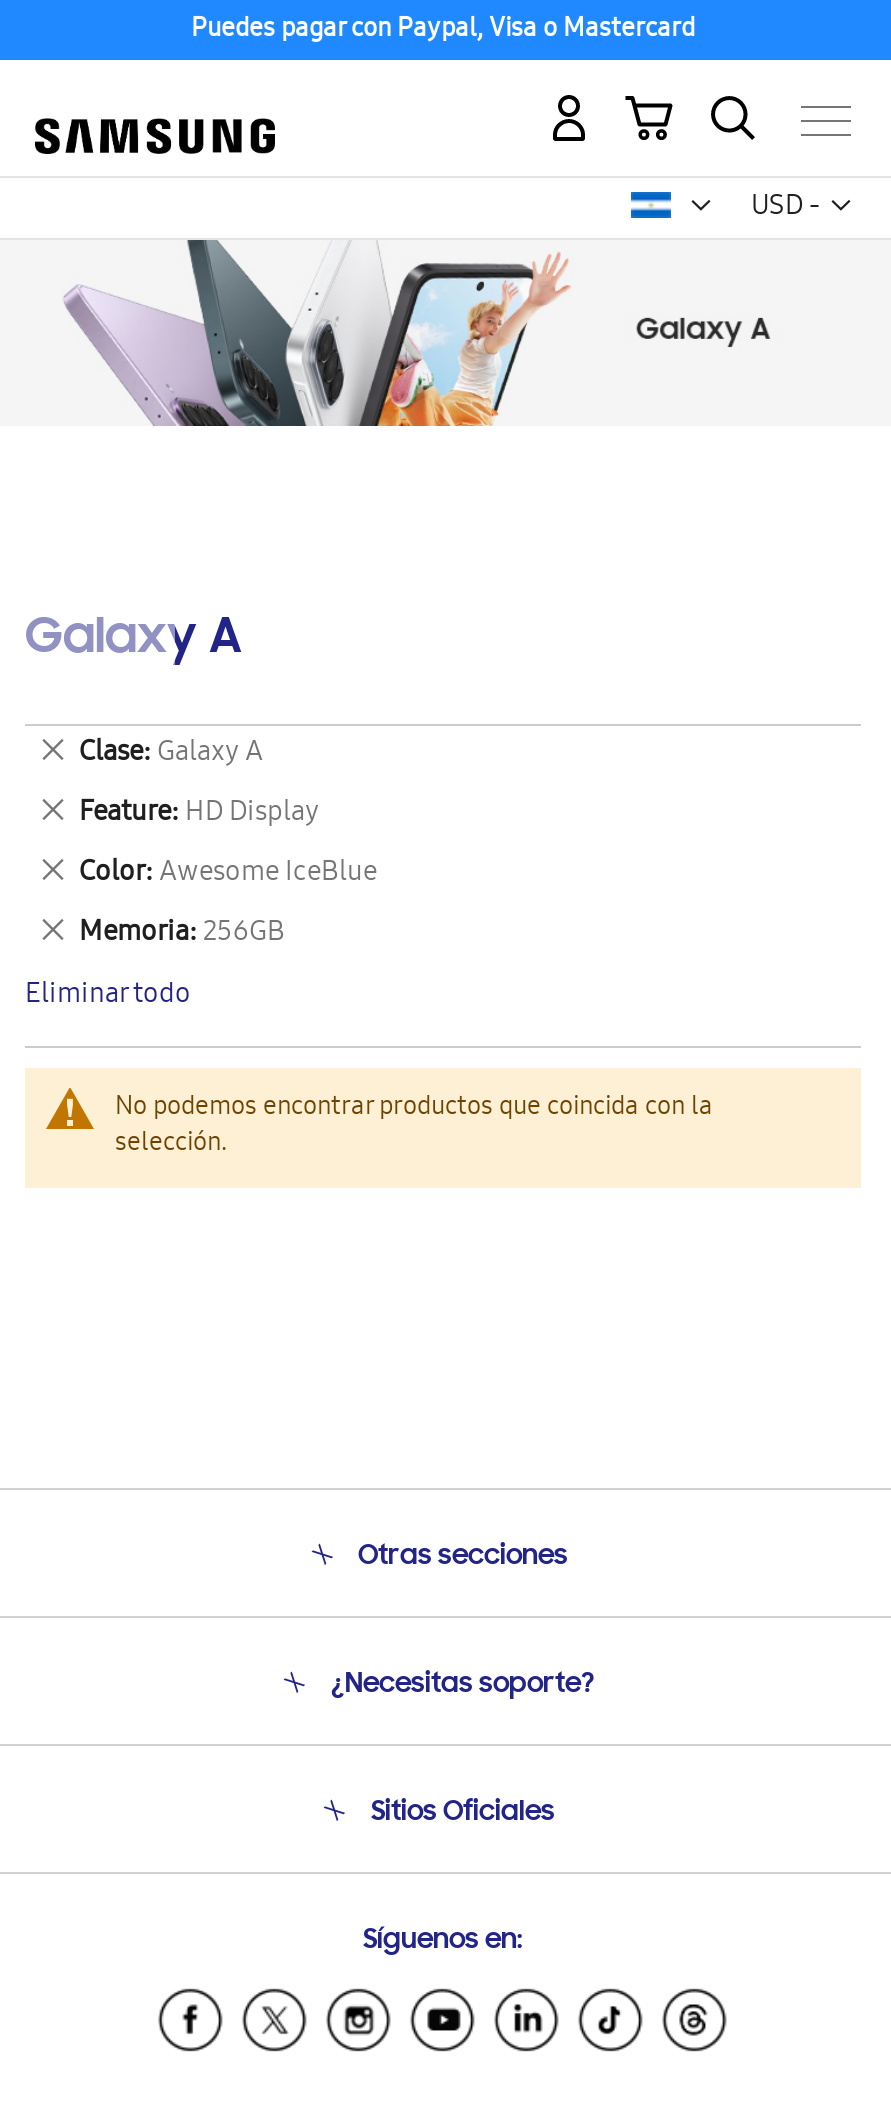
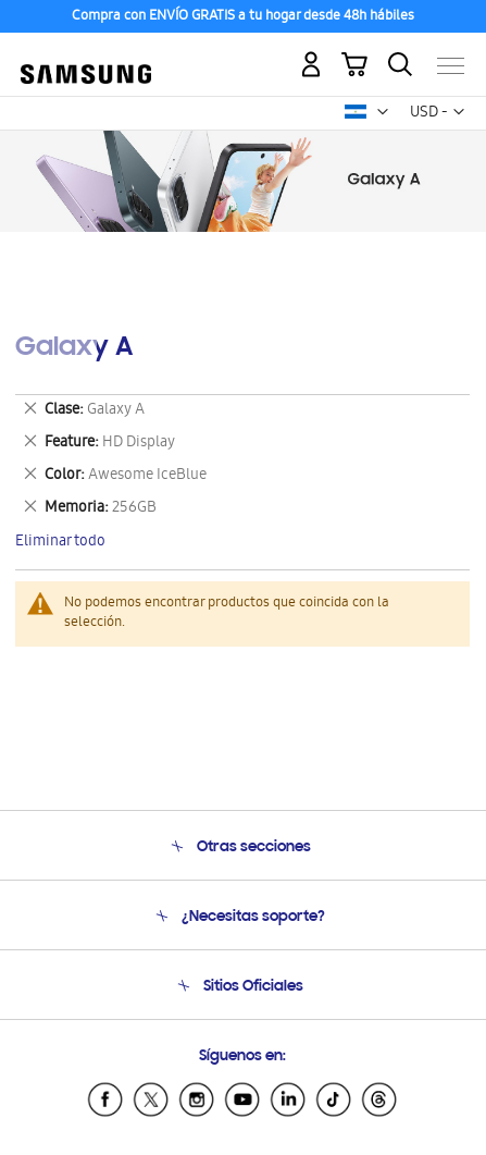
[191,10,695,52] Puedes pagar con Paypal, Visa o Mastercard -> [71,5,414,28] Compra con ENVÍO GRATIS a tu hogar desde 48h hábiles

